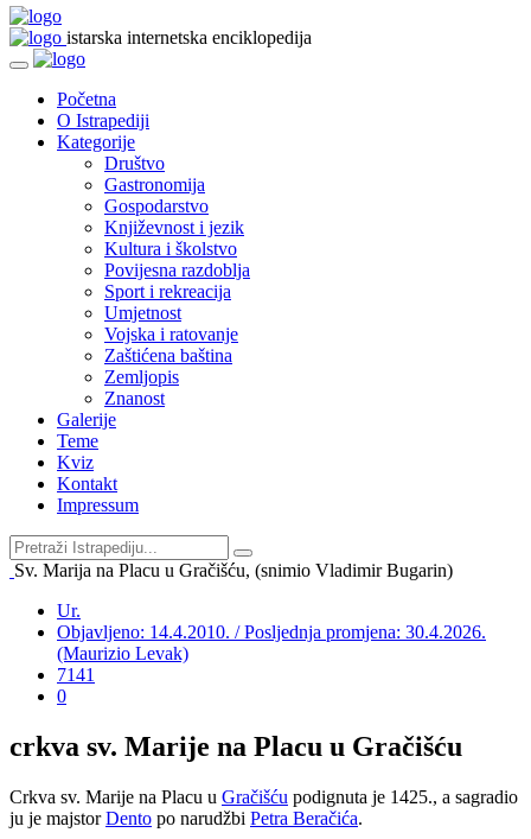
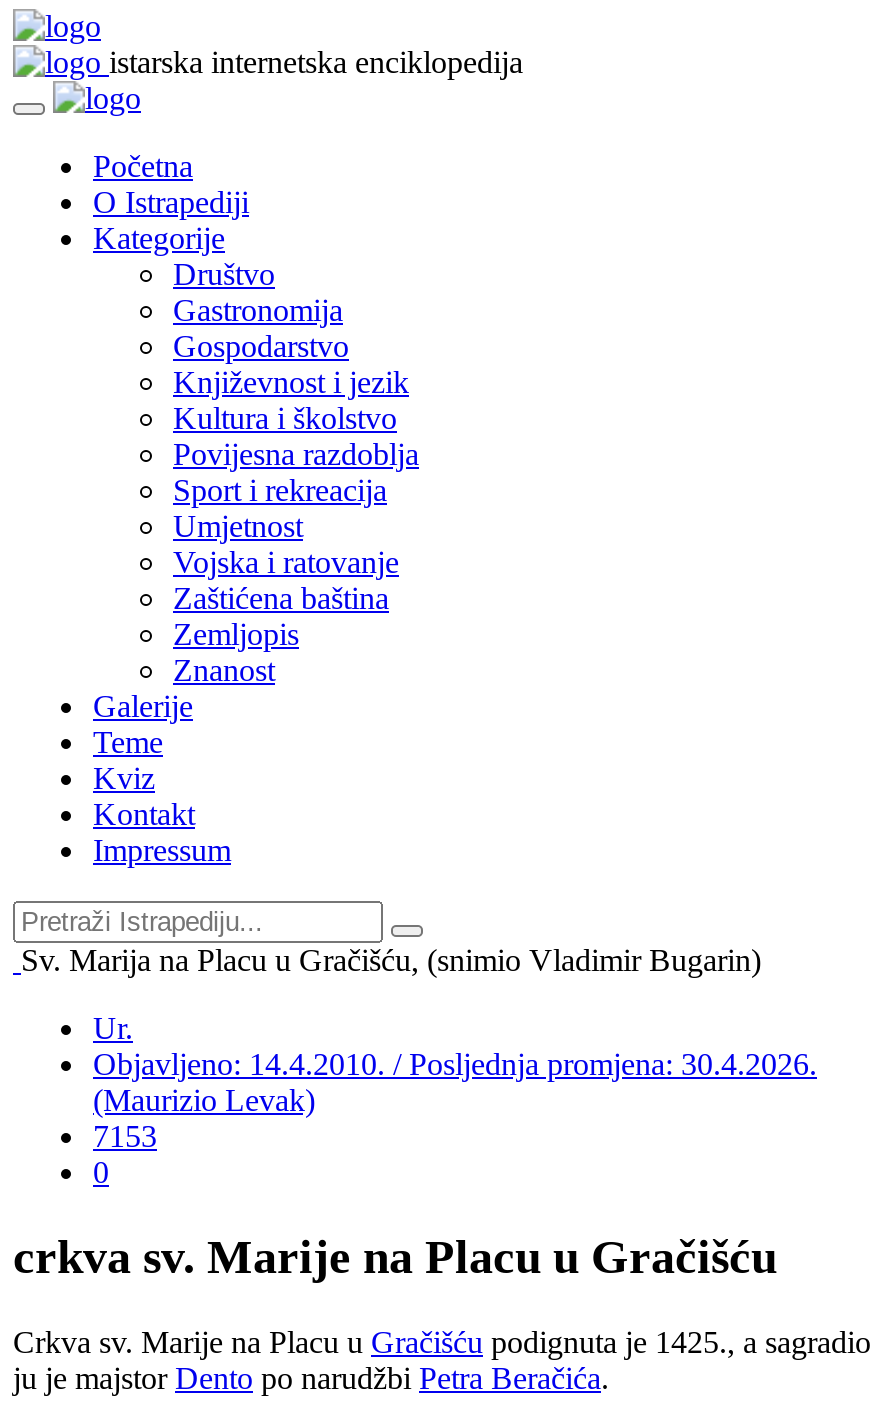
[57,665,95,685] 7141 -> [93,1119,157,1153] 7153

